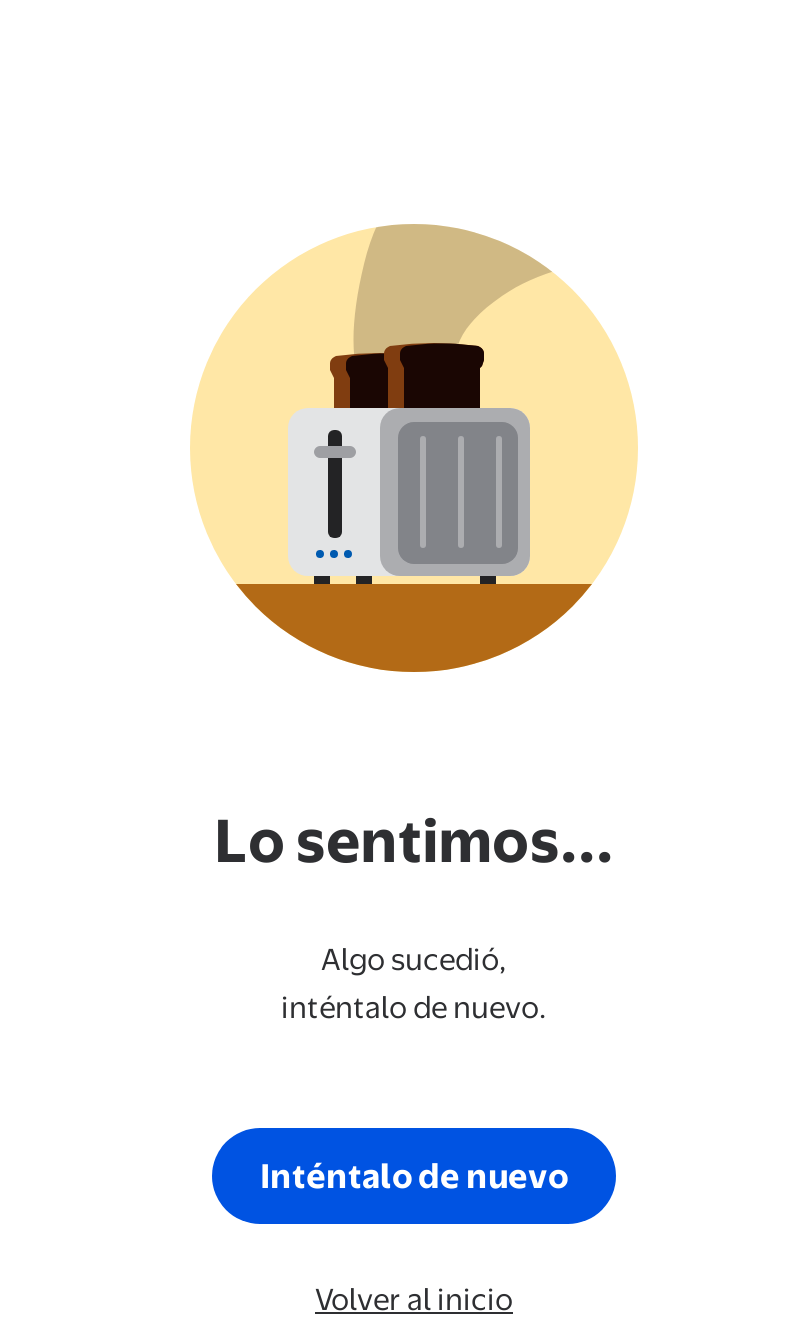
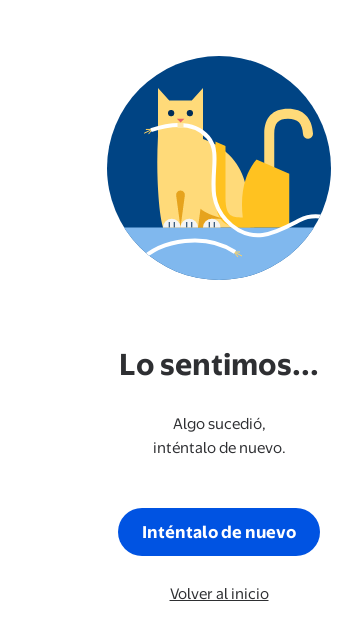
[190,224,638,674] [image] -> [106,55,332,281] [image]

